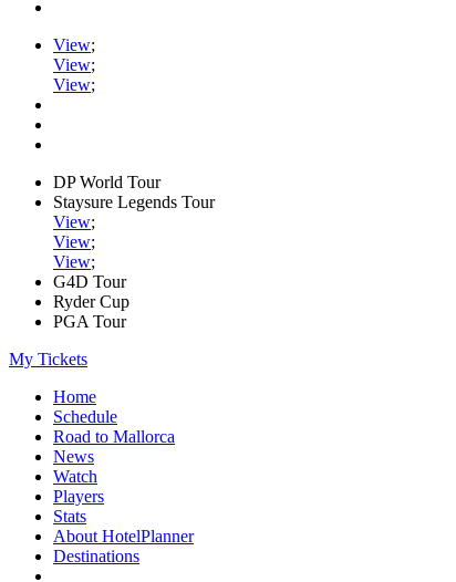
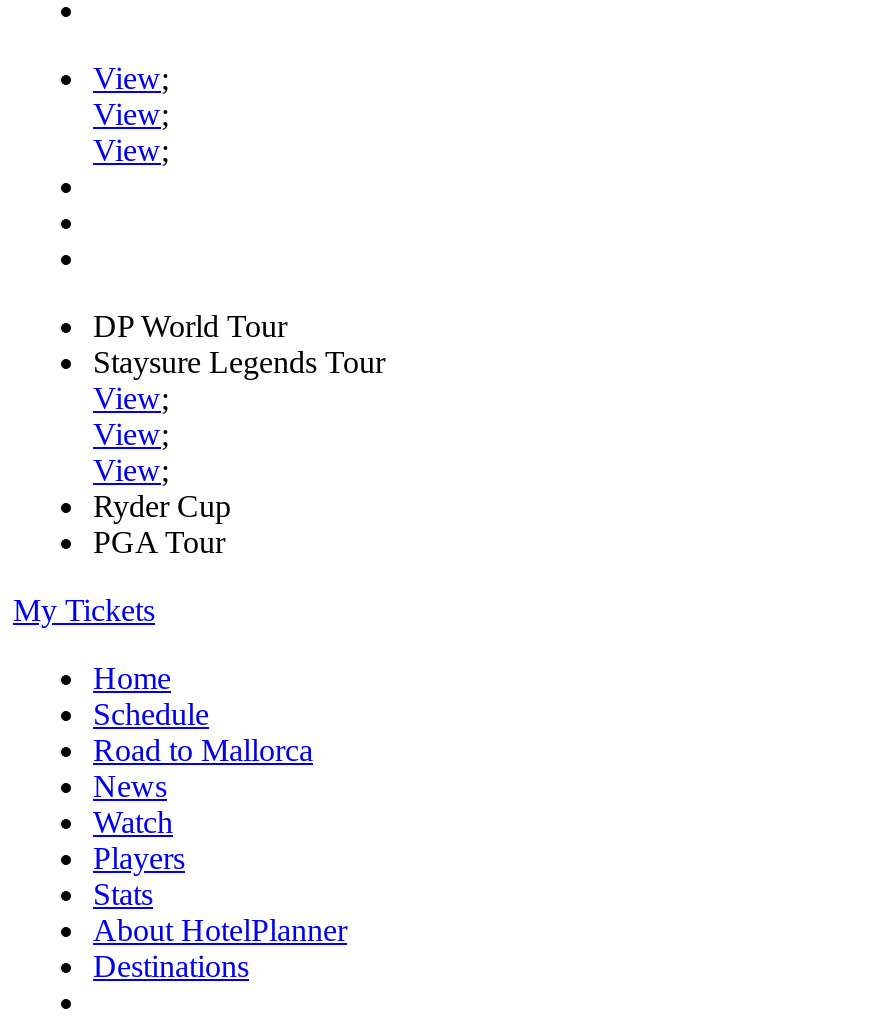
[53,272,126,291] G4D Tour -> none

